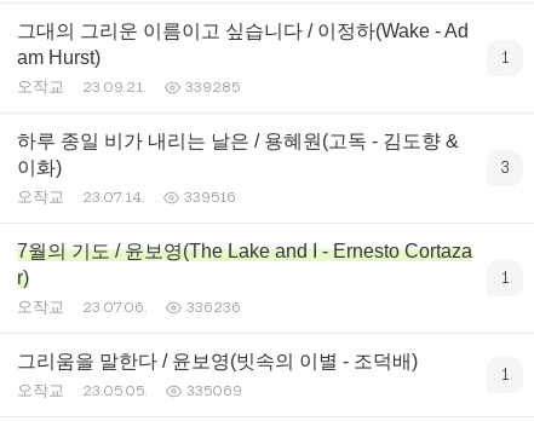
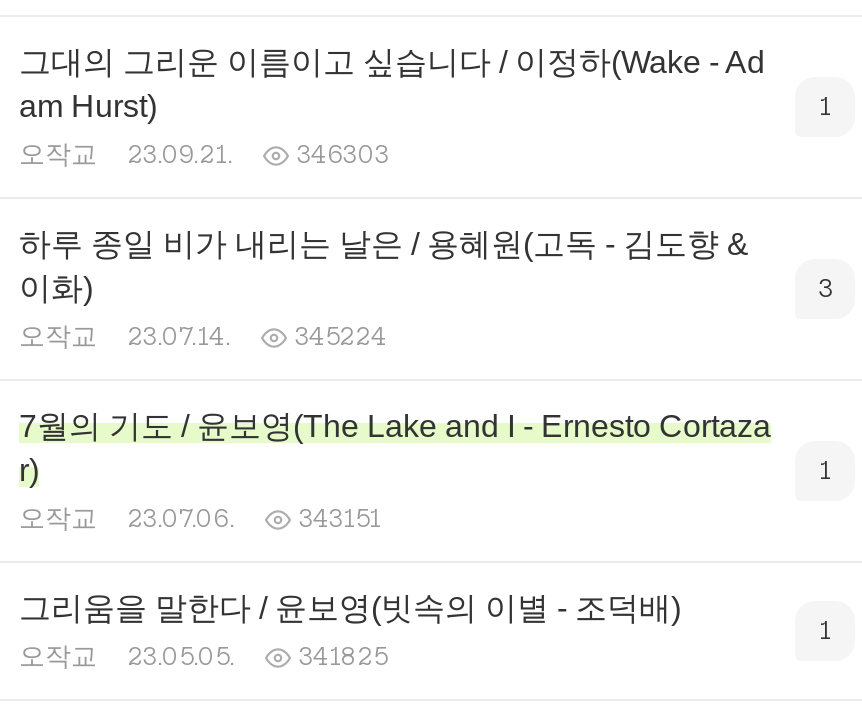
[17,77,240,95] 오작교 23.09.21. 339285 -> [19,138,389,168] 오작교 23.09.21. 346303
[17,187,236,205] 오작교 23.07.14. 339516 -> [19,320,387,350] 오작교 23.07.14. 345224
[17,297,241,315] 오작교 23.07.06. 336236 -> [19,502,381,532] 오작교 23.07.06. 343151
[17,381,242,399] 오작교 23.05.05. 335069 -> [19,640,387,670] 오작교 23.05.05. 341825

